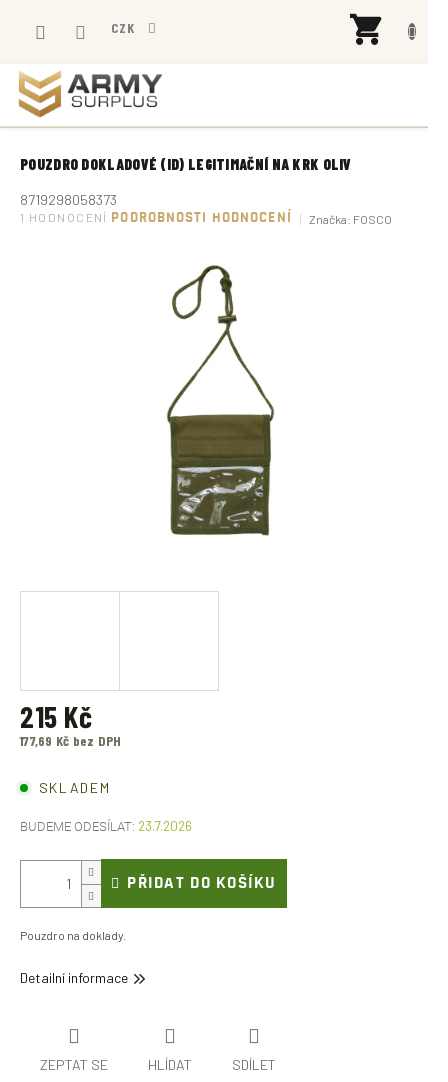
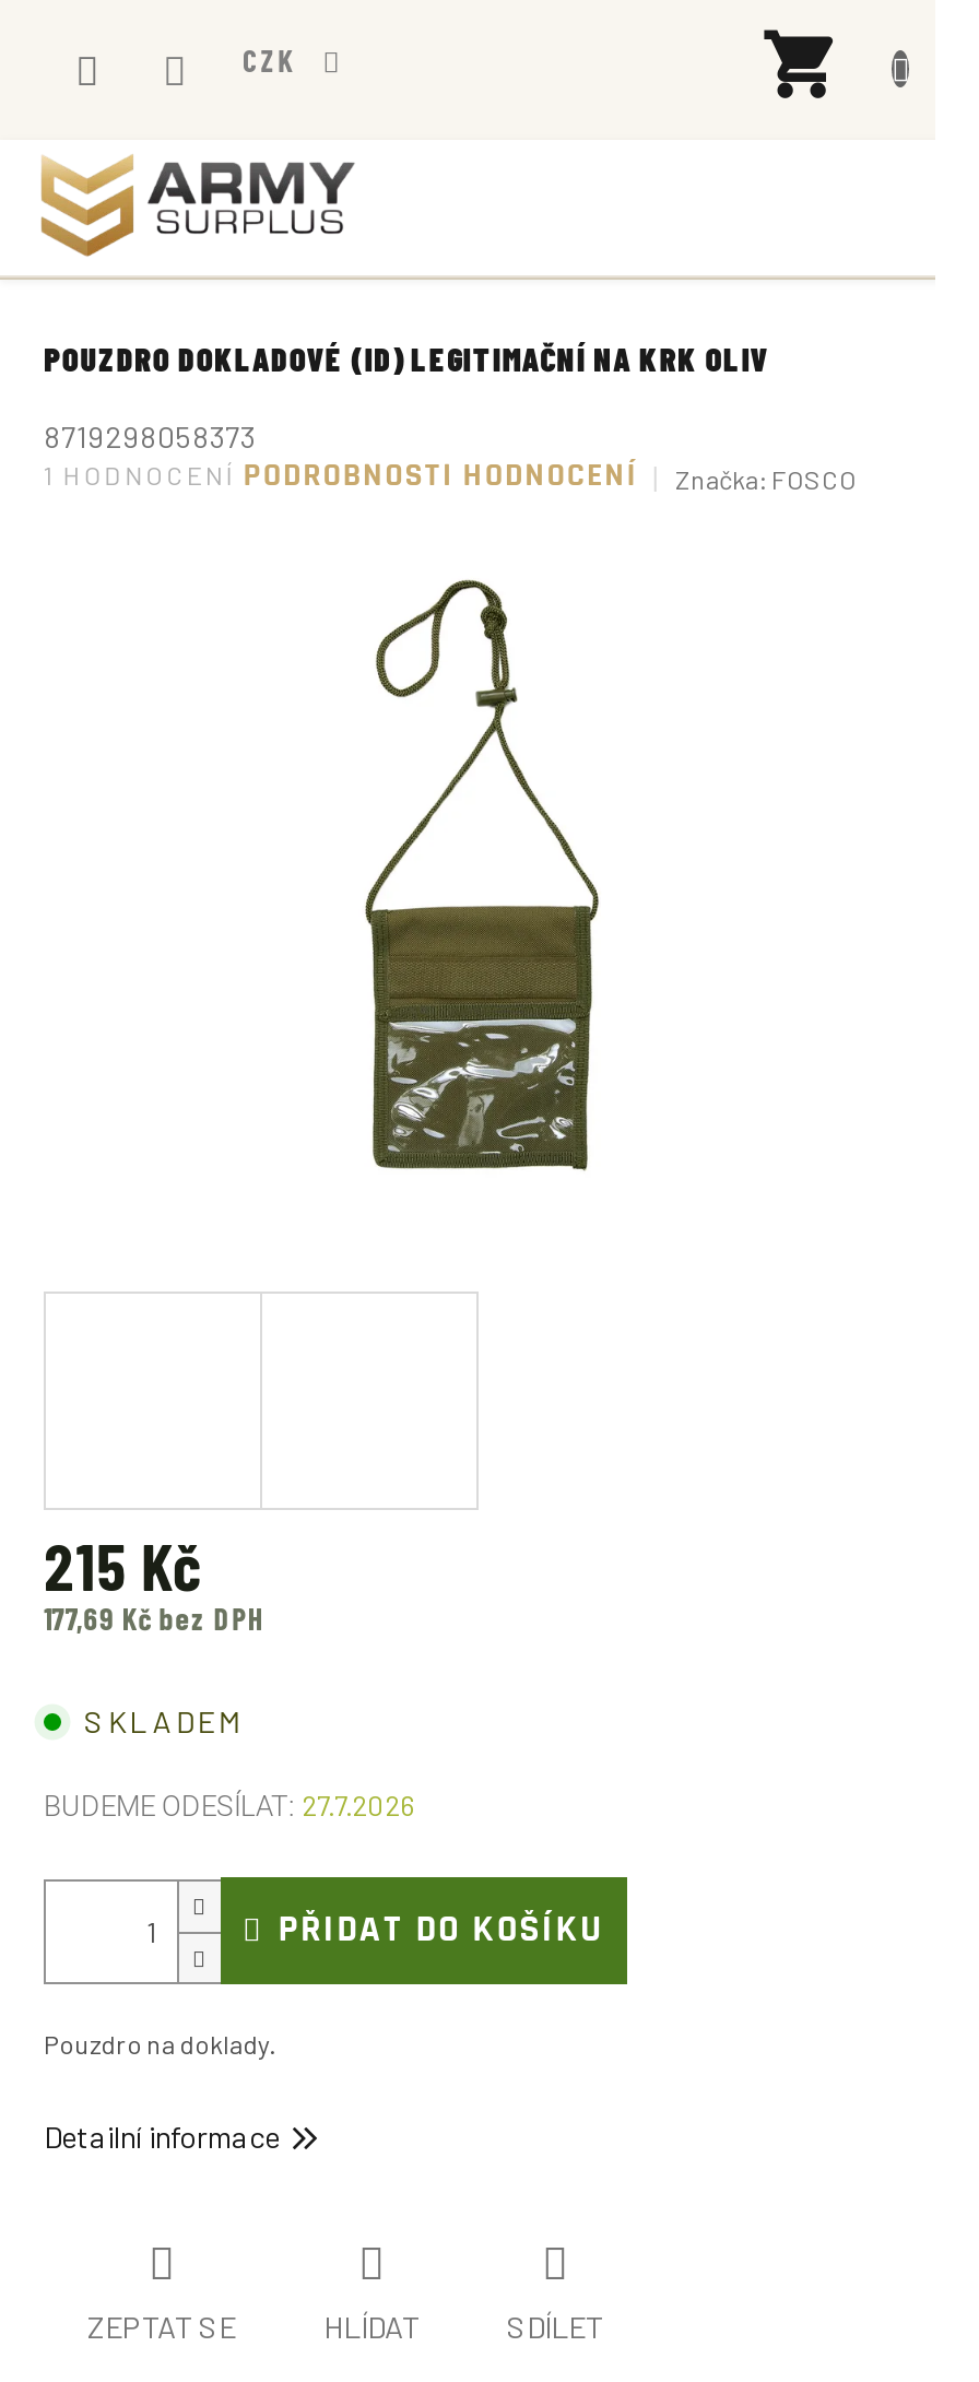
[138,818,192,834] 23.7.2026 -> [302,1788,415,1823] 27.7.2026

